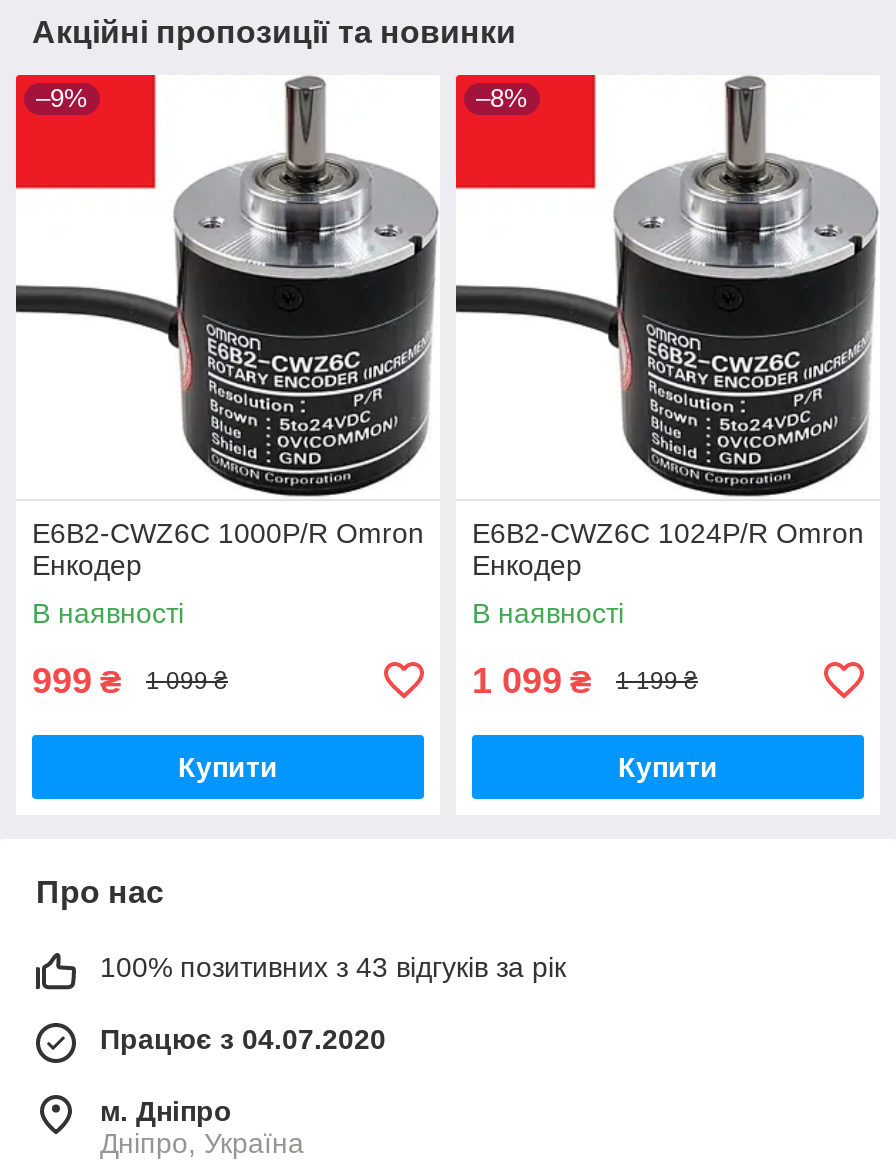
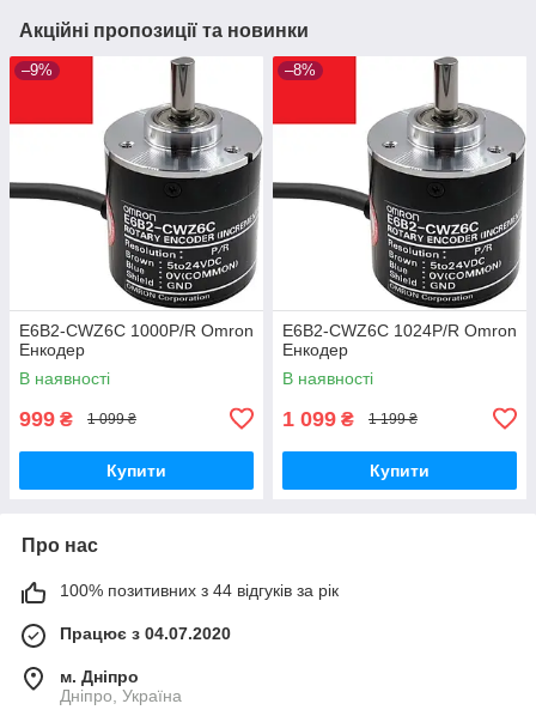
[100,951,566,983] 100% позитивних з 43 відгуків за рік -> [60,580,339,600] 100% позитивних з 44 відгуків за рік

